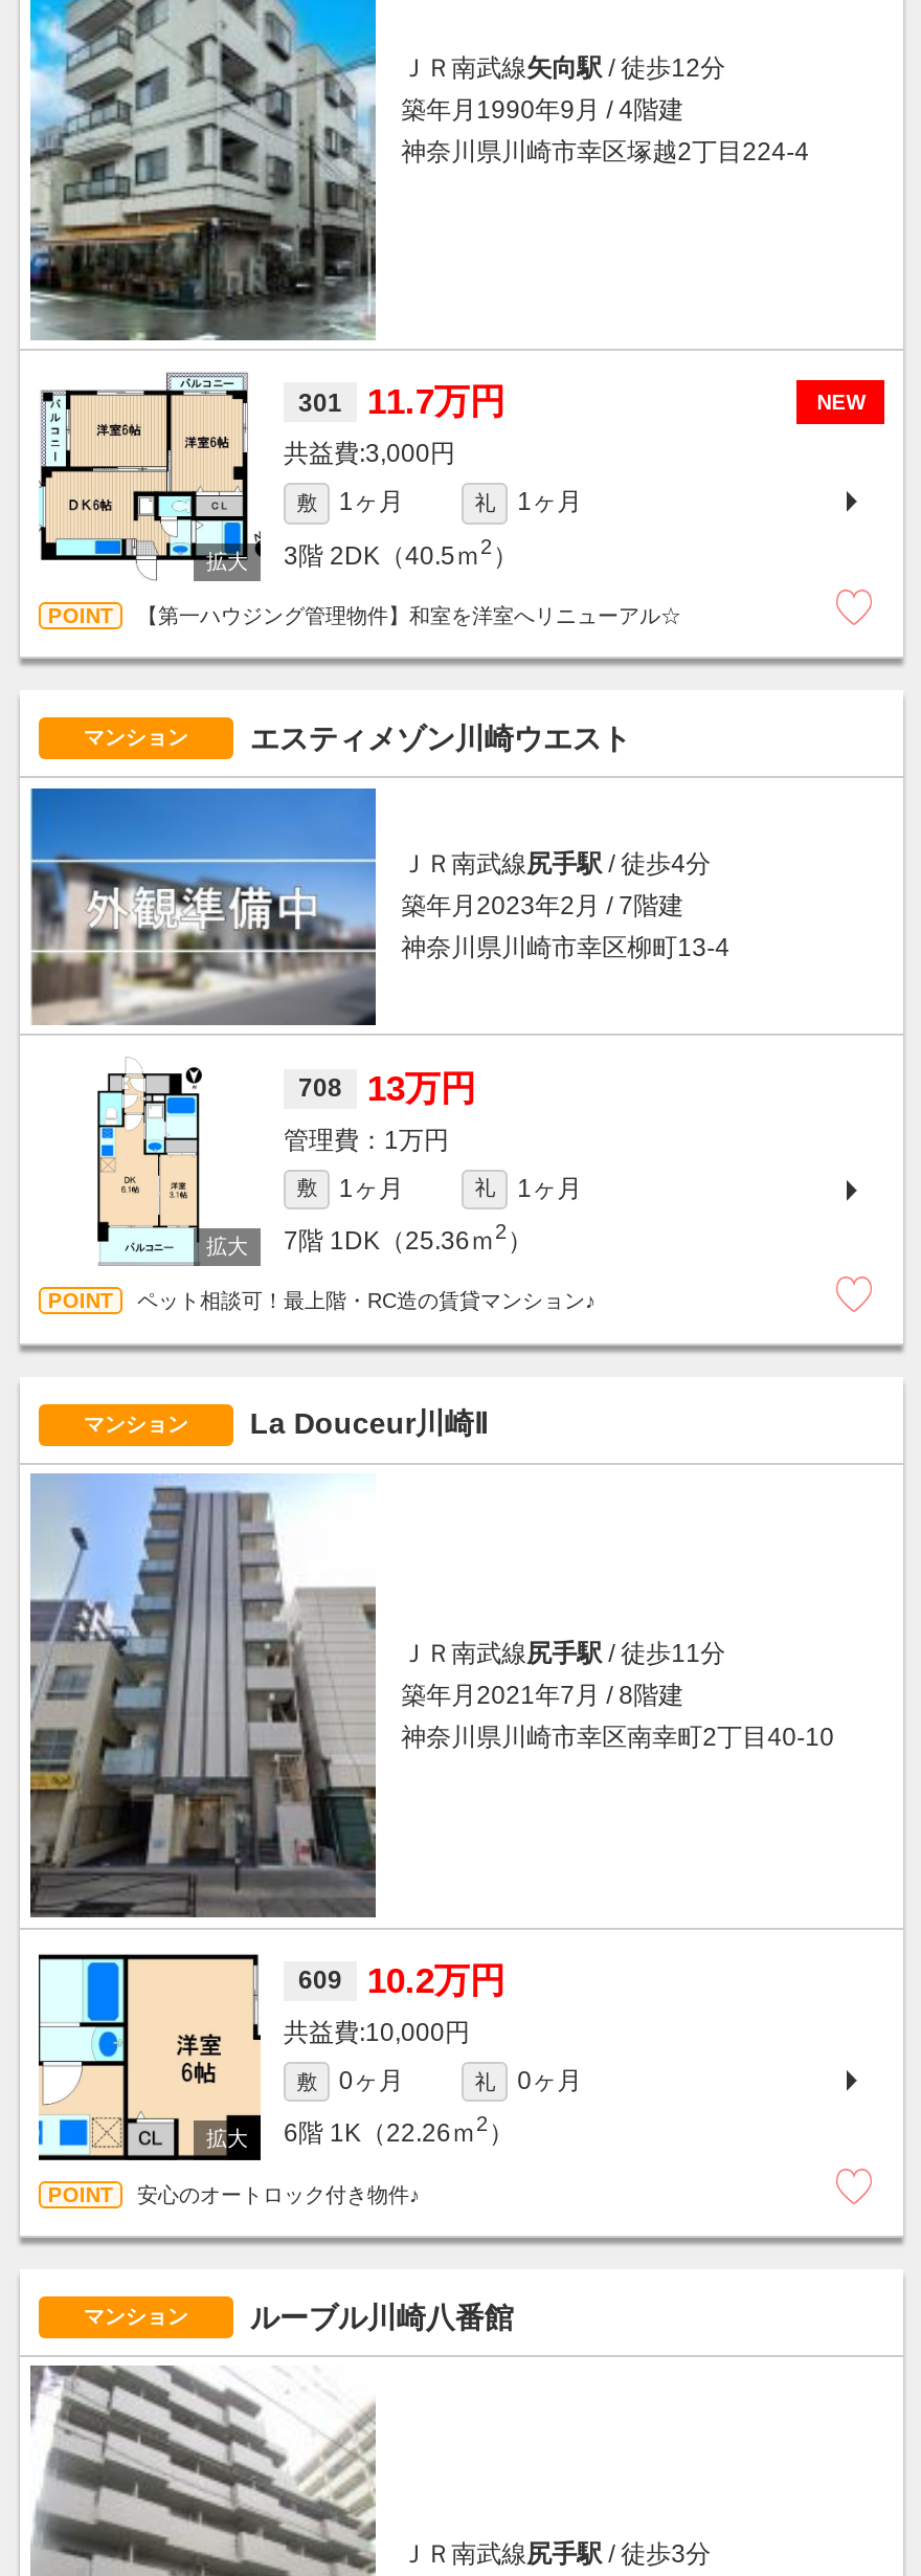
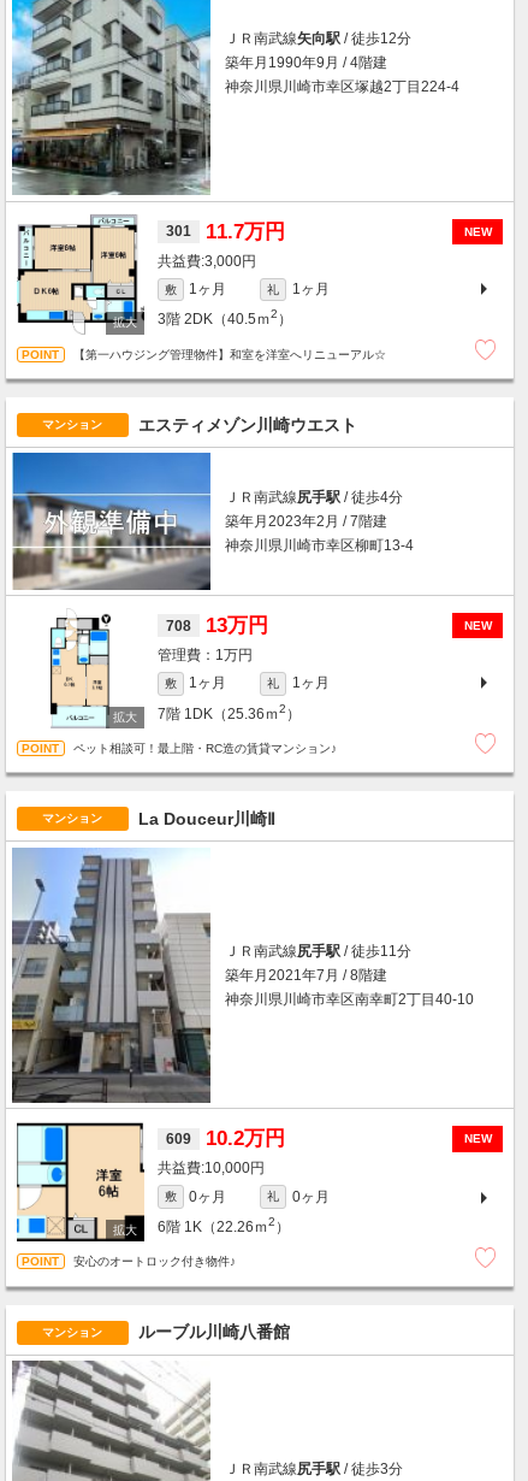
none -> [464,619,492,632] NEW
none -> [464,1132,492,1146] NEW

